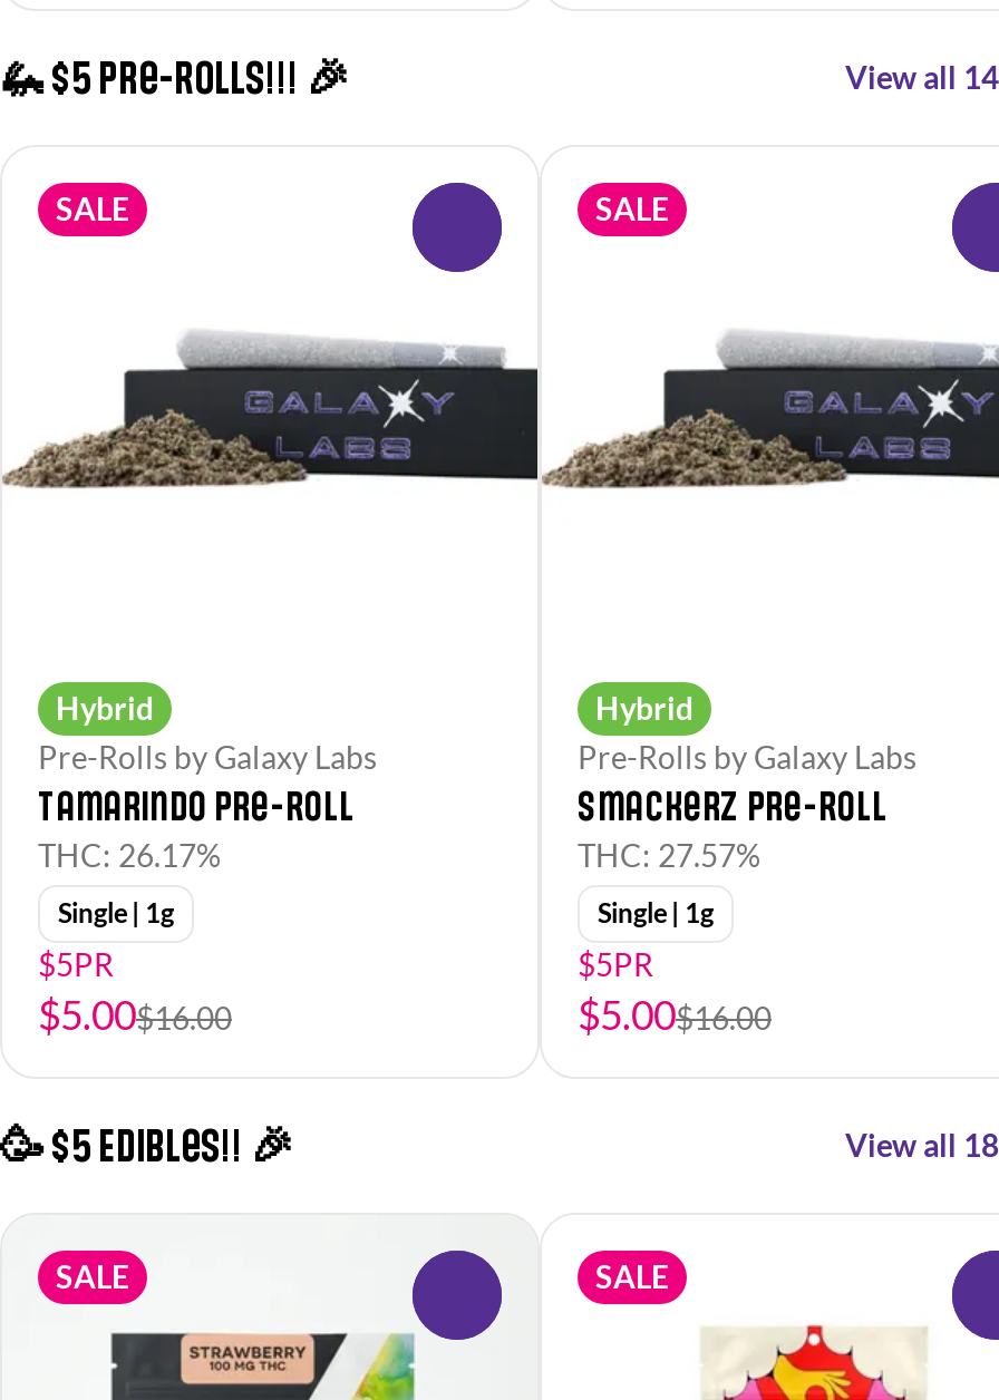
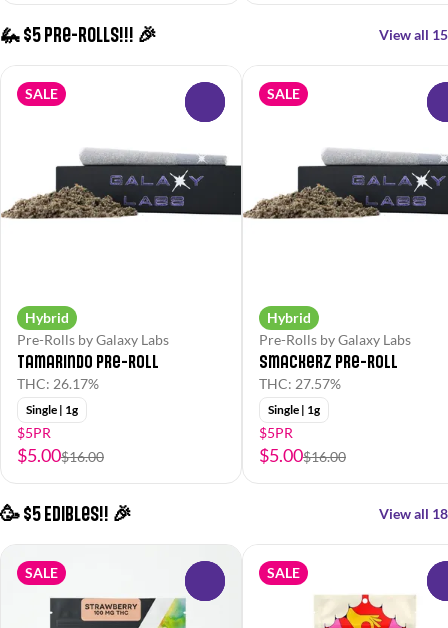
[845,58,999,96] View all 14 -> [379,26,448,43] View all 15

